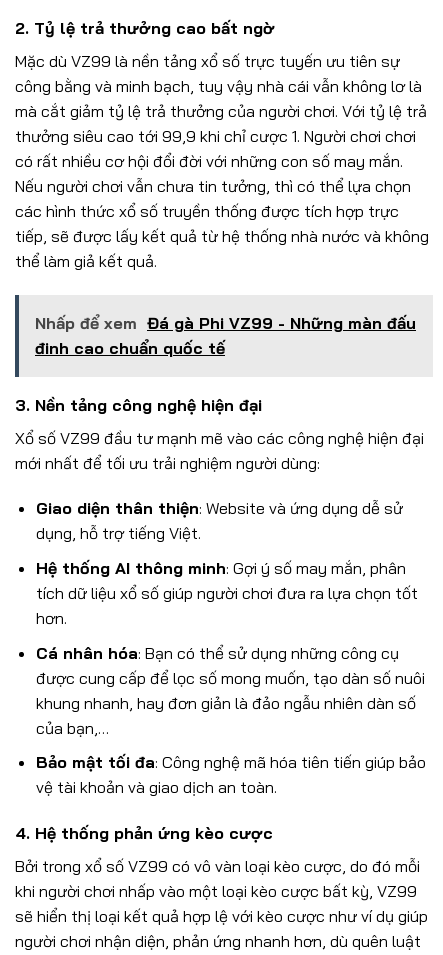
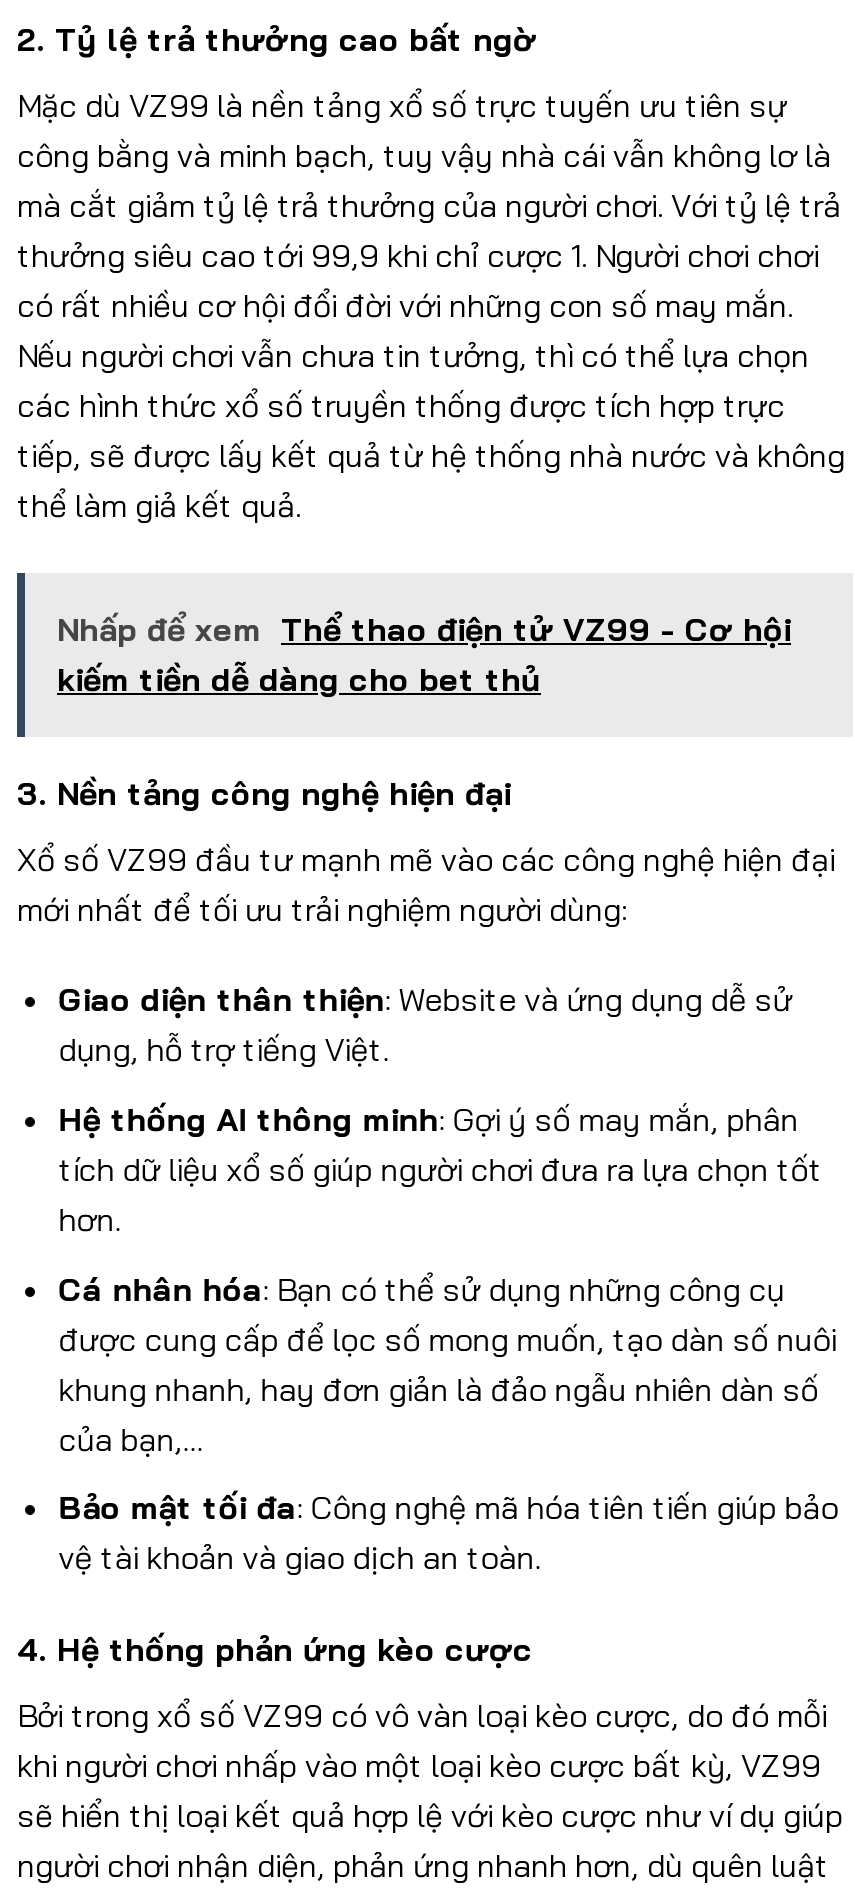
[35,313,416,358] Nhấp để xem Đá gà Phi VZ99 - Những màn đấu | đinh cao chuẩn quốc tế -> [57,608,791,698] Nhấp để xem Thể thao điện tử VZ99 - Cơ hội | kiếm tiền dễ dàng cho bet thủ

